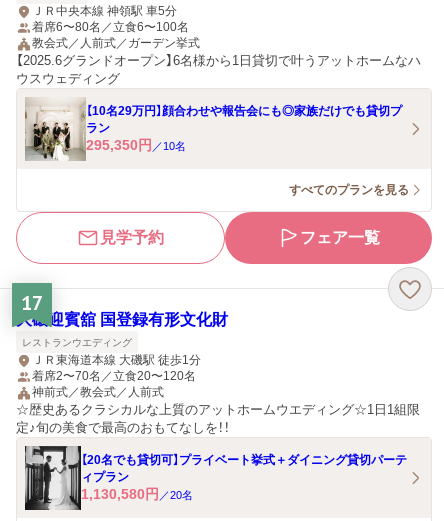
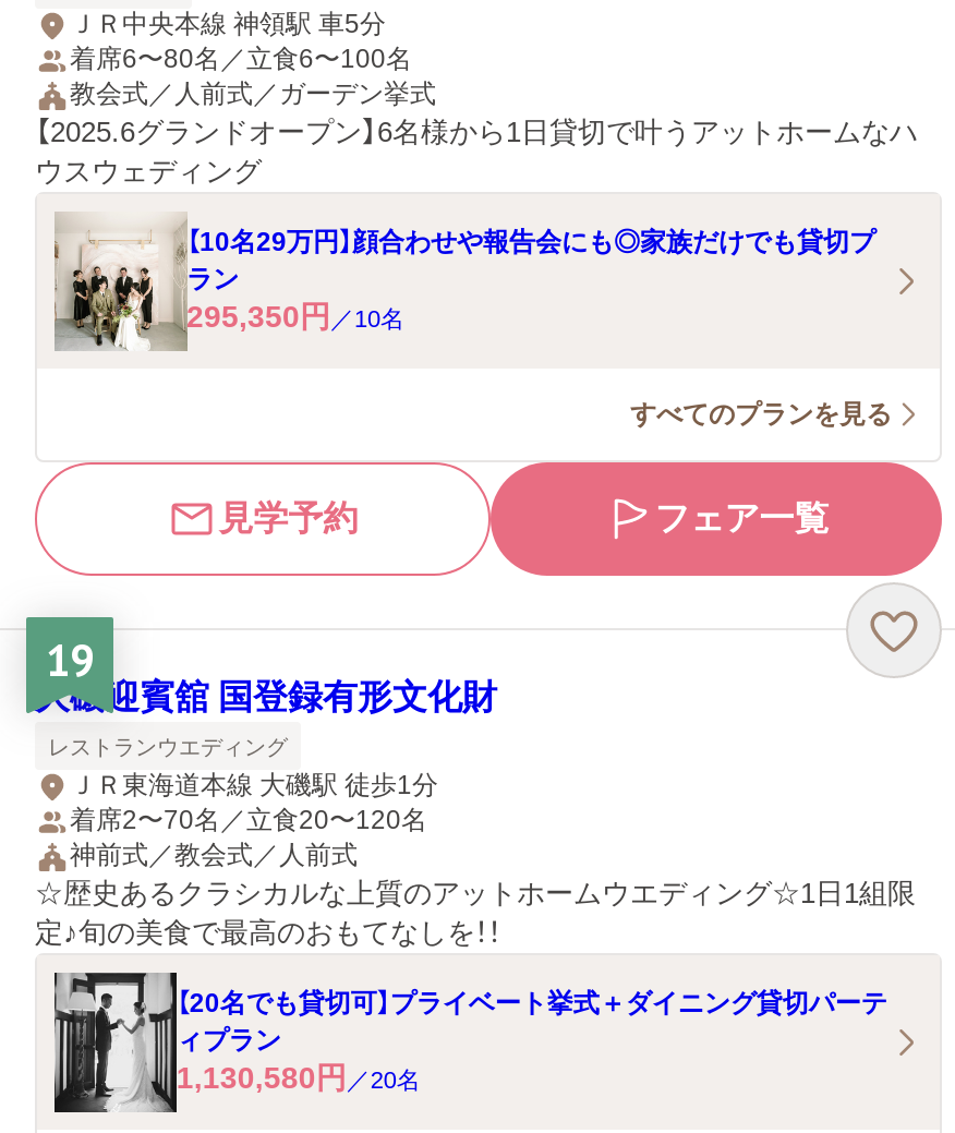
[21,290,43,316] 17 -> [46,632,94,689] 19

